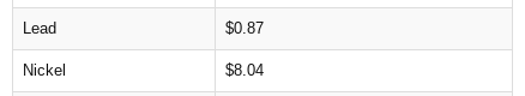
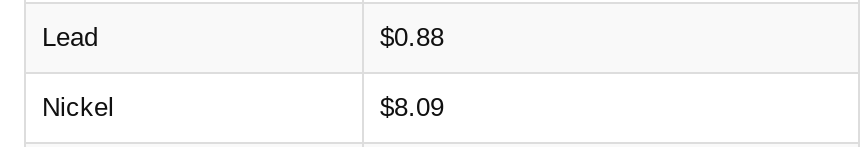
[225,19,264,37] $0.87 -> [380,22,444,52] $0.88
[225,61,264,79] $8.04 -> [380,92,444,122] $8.09

